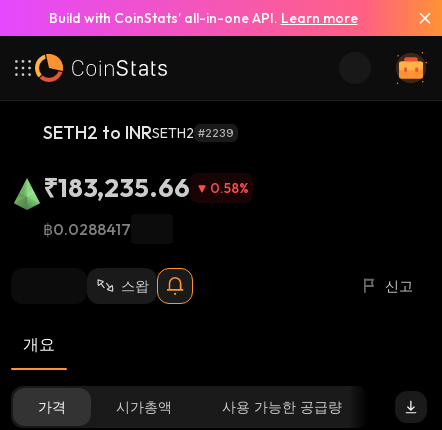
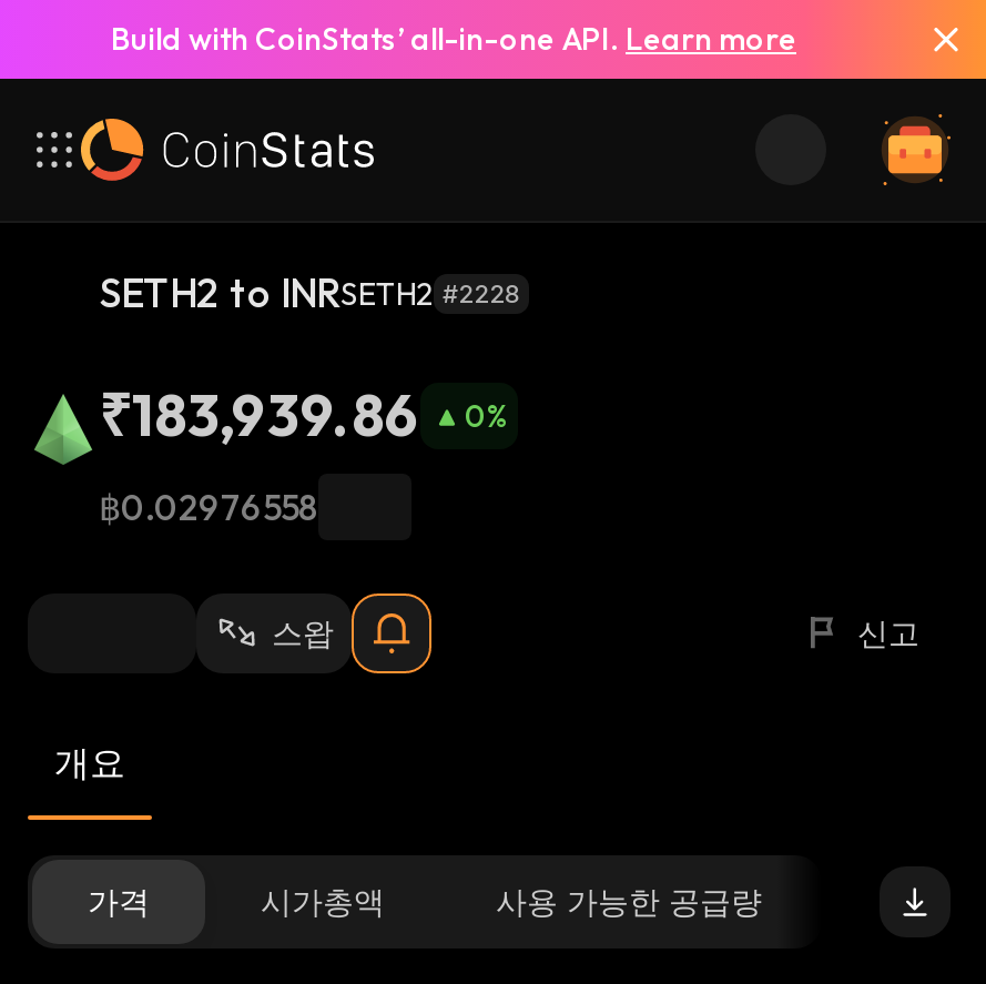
[43,121,234,144] SETH2 to INRSETH2 #2239 -> [99,267,520,318] SETH2 to INRSETH2 #2228
[43,171,190,204] ₹183,235.66 -> [99,378,420,452] ₹183,939.86
[210,179,249,197] 0.58% -> [465,396,509,436] 0%
[43,219,131,239] ฿0.0288417 -> [99,485,318,529] ฿0.02976558

